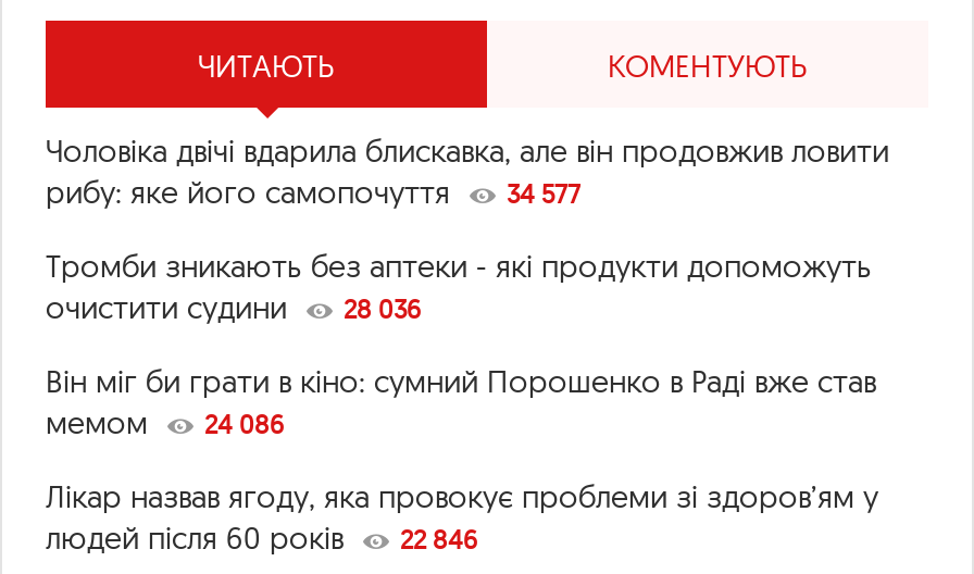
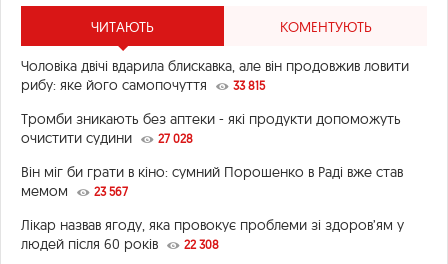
[46,174,580,213] рибу: яке його самопочуття 34 577 -> [21,76,265,94] рибу: яке його самопочуття 33 815
[46,289,422,328] очистити судини 28 036 -> [21,129,193,147] очистити судини 27 028
[46,404,285,443] мемом 24 086 -> [21,182,128,200] мемом 23 567
[46,519,478,558] людей після 60 років 22 846 -> [21,235,219,253] людей після 60 років 22 308

